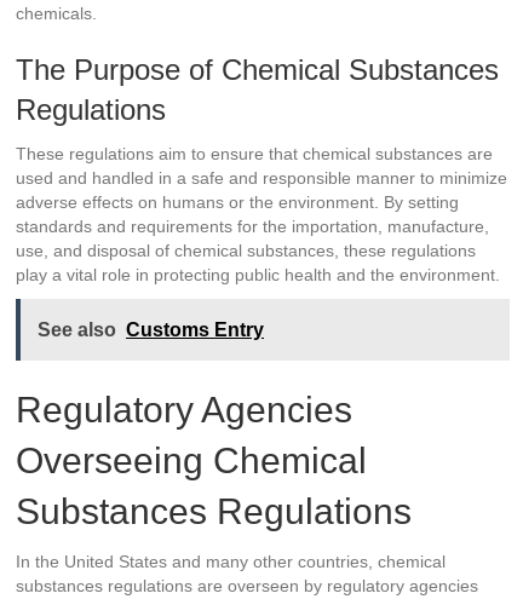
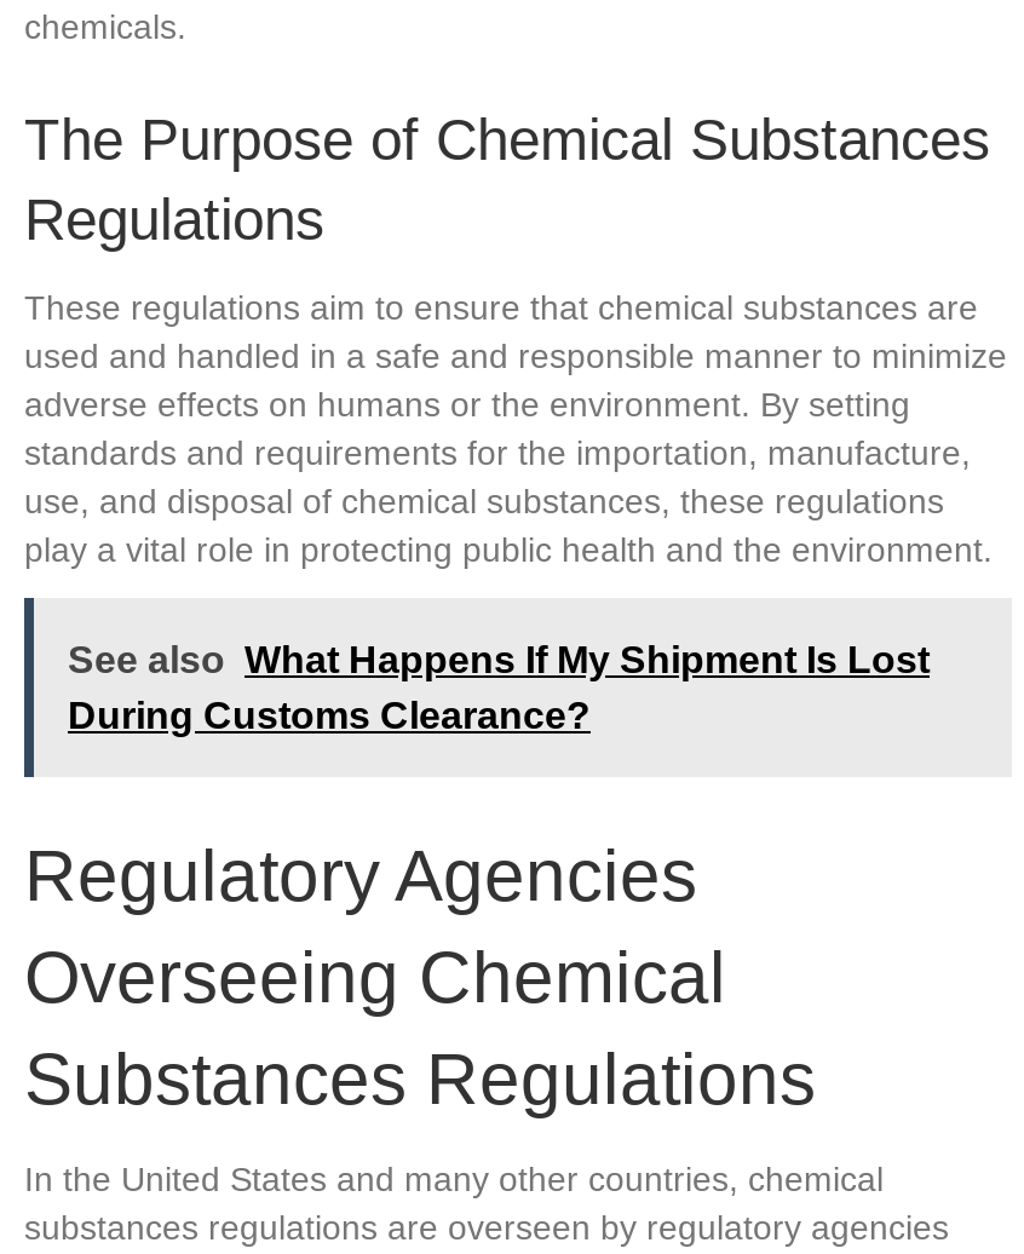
[38,320,264,341] See also Customs Entry -> [68,640,930,737] See also What Happens If My Shipment Is Lost | During Customs Clearance?

